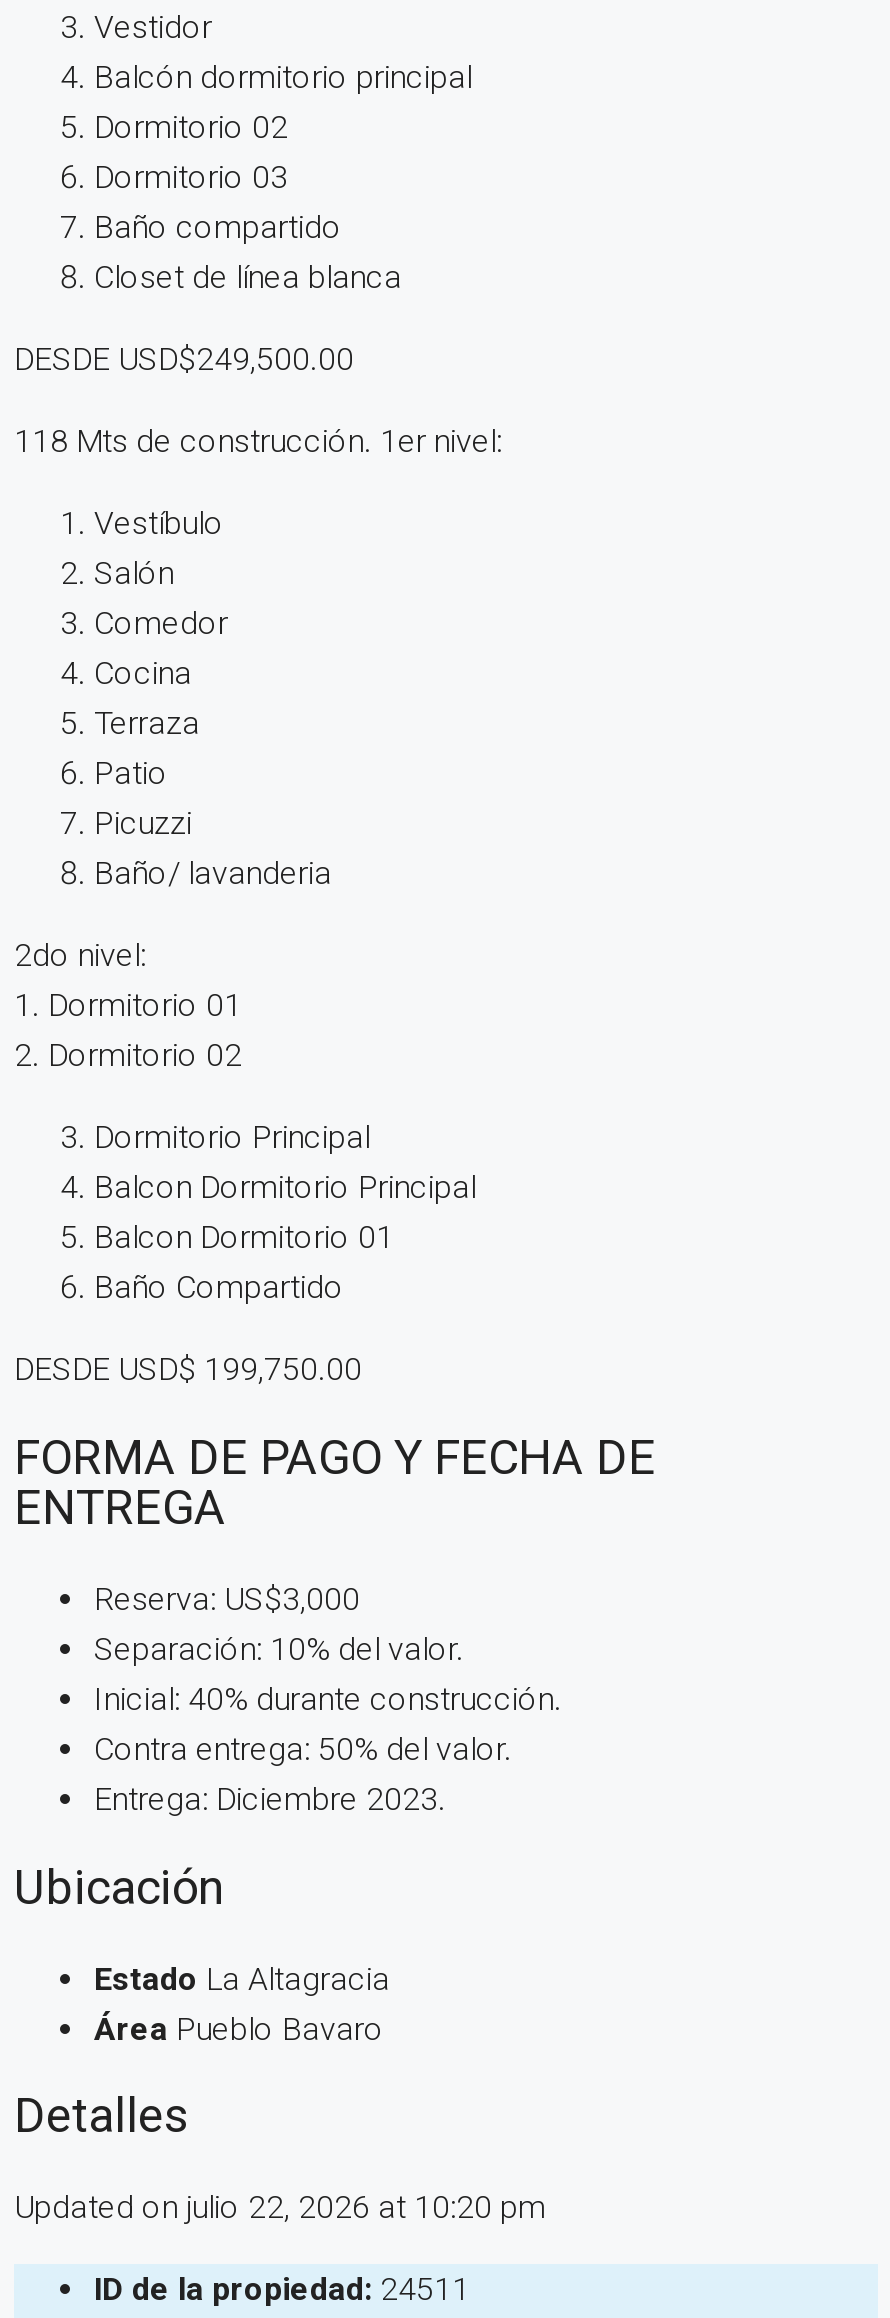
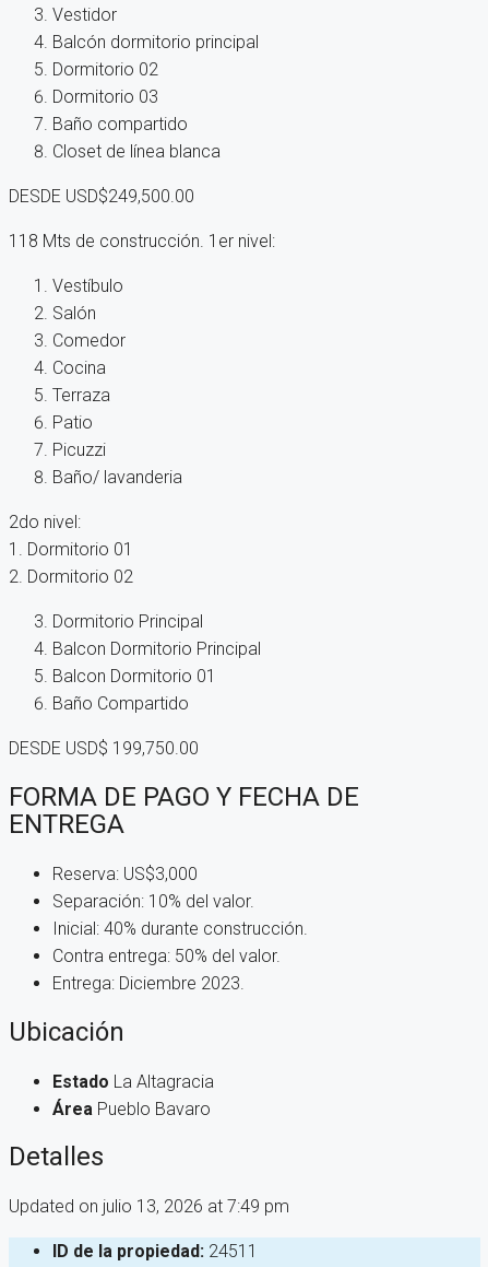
[14,2189,546,2227] Updated on julio 22, 2026 at 10:20 pm -> [9,1196,289,1217] Updated on julio 13, 2026 at 7:49 pm

